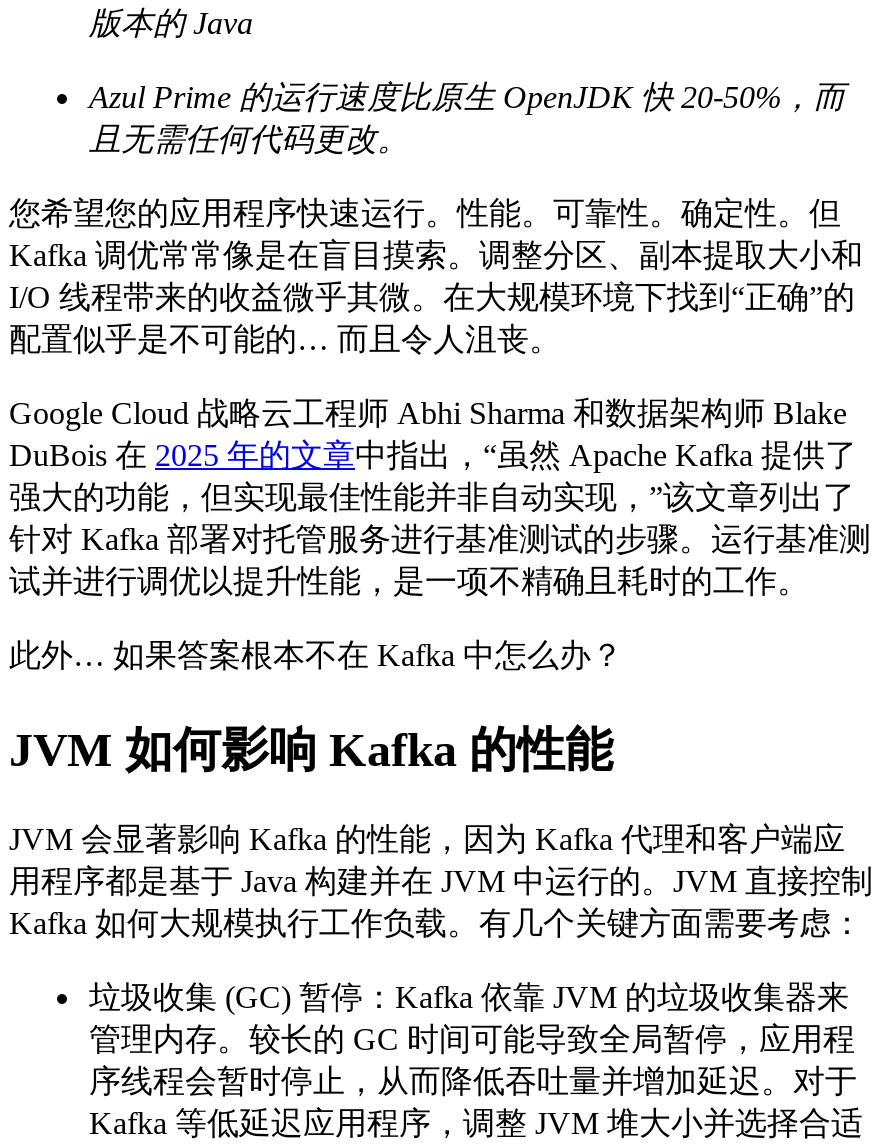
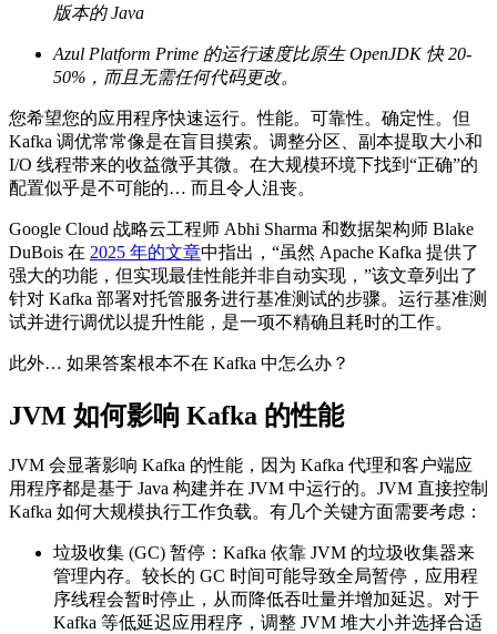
[89,79,845,155] Azul Prime 的运行速度比原生 OpenJDK 快 20-50%，而 | 且无需任何代码更改。 -> [53,44,471,86] Azul Platform Prime 的运行速度比原生 OpenJDK 快 20- | 50%，而且无需任何代码更改。

